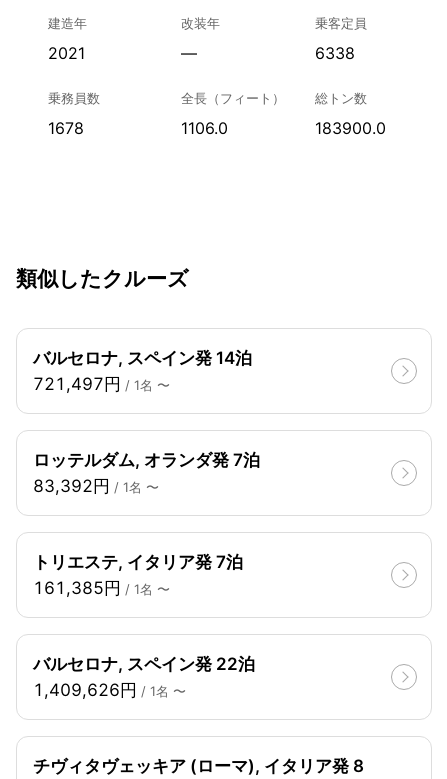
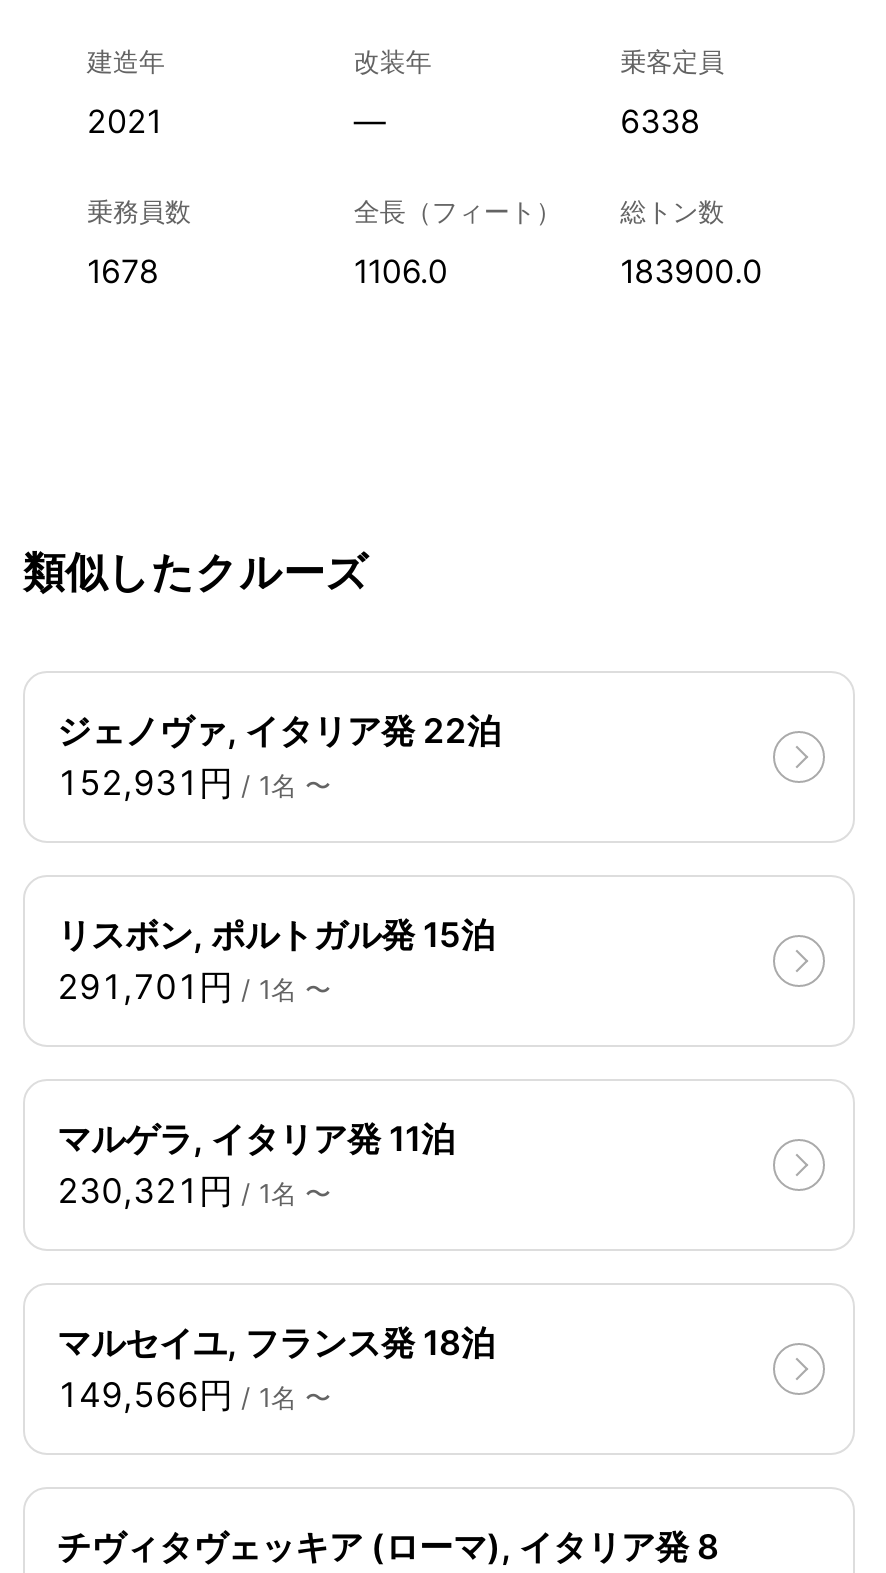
[33,348,252,394] バルセロナ, スペイン発 14泊 | 721,497円/ 1名 〜 -> [57,710,501,802] ジェノヴァ, イタリア発 22泊 | 152,931円/ 1名 〜
[33,450,260,496] ロッテルダム, オランダ発 7泊 | 83,392円/ 1名 〜 -> [57,914,495,1006] リスボン, ポルトガル発 15泊 | 291,701円/ 1名 〜
[33,552,243,598] トリエステ, イタリア発 7泊 | 161,385円/ 1名 〜 -> [57,1118,455,1210] マルゲラ, イタリア発 11泊 | 230,321円/ 1名 〜
[33,654,255,700] バルセロナ, スペイン発 22泊 | 1,409,626円/ 1名 〜 -> [57,1322,495,1414] マルセイユ, フランス発 18泊 | 149,566円/ 1名 〜

